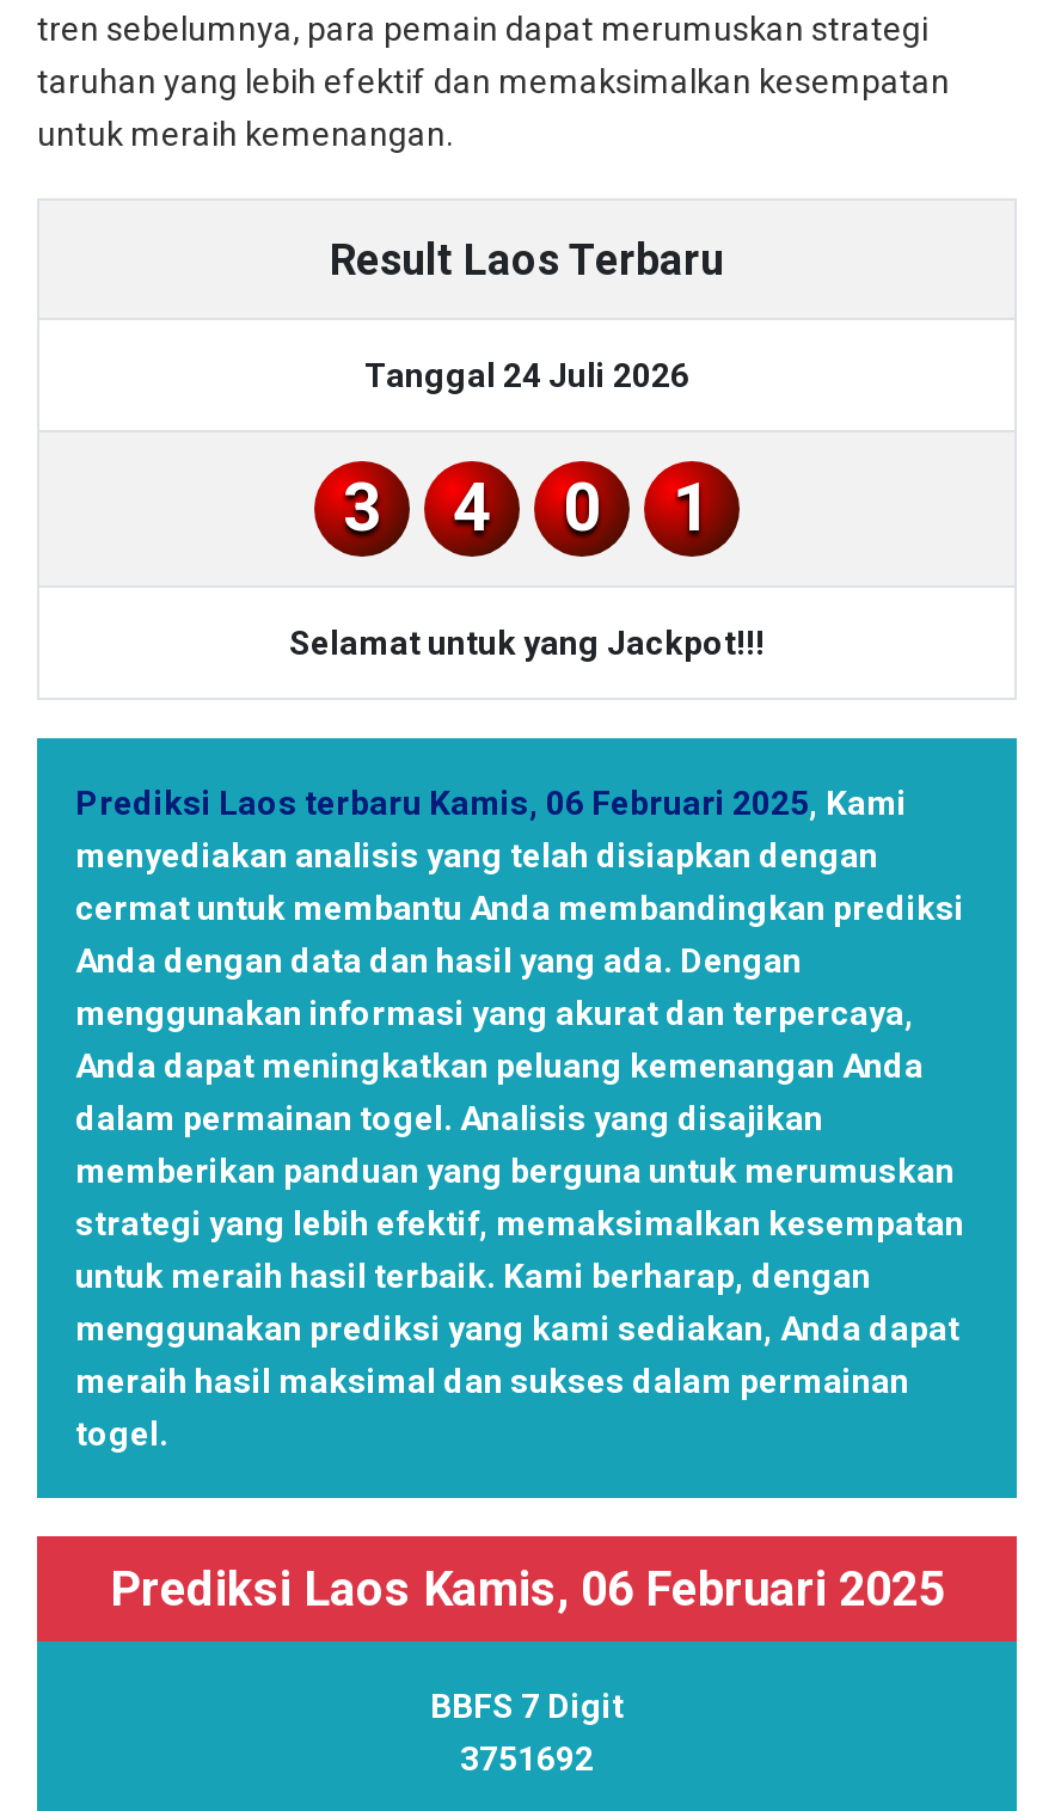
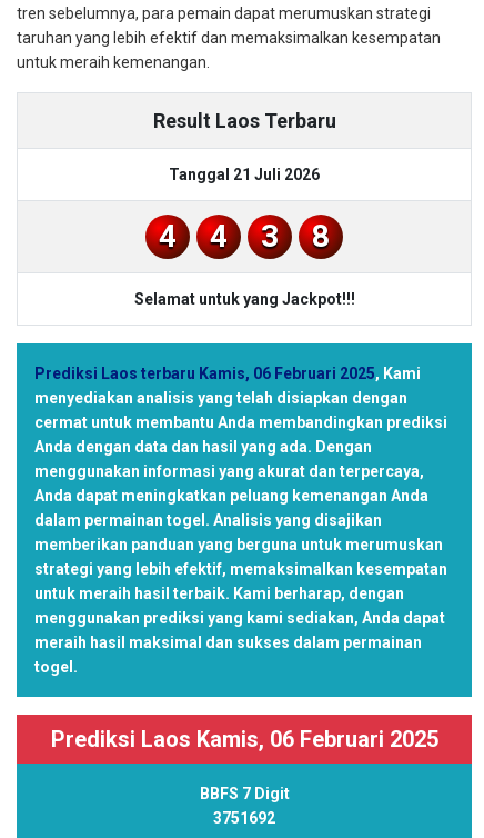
[343,355,689,546] Tanggal 24 Juli 2026 | 3 -> [169,165,320,183] Tanggal 21 Juli 2026
[563,467,711,546] 0 | 1 -> [210,217,330,254] 4 | 3 | 8

